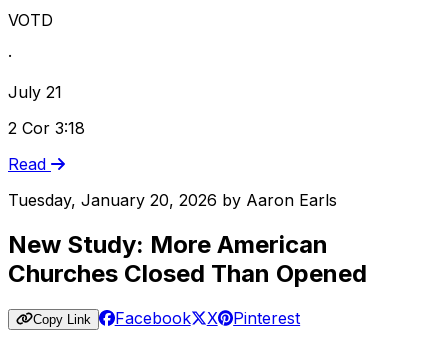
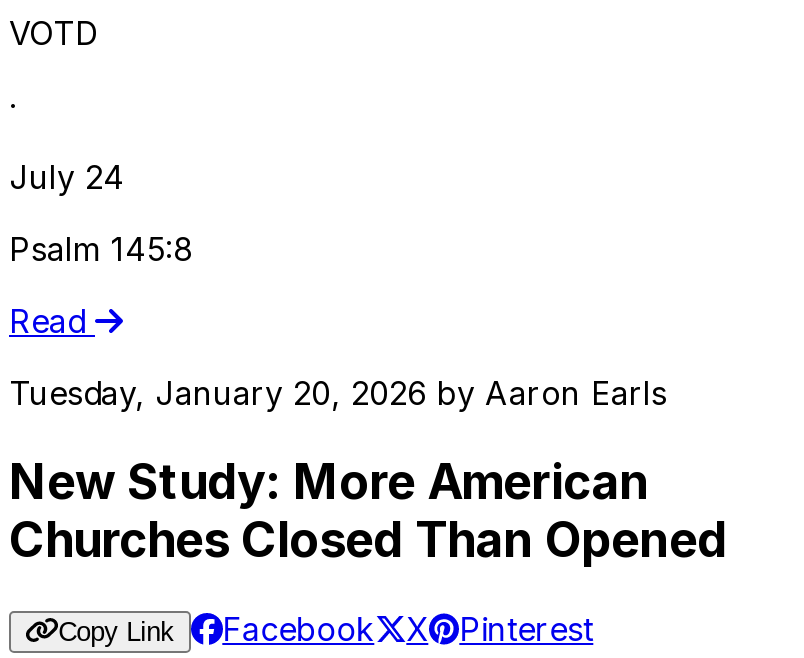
[8,82,62,102] July 21 -> [9,157,125,197] July 24
[8,118,85,138] 2 Cor 3:18 -> [9,229,193,269] Psalm 145:8

